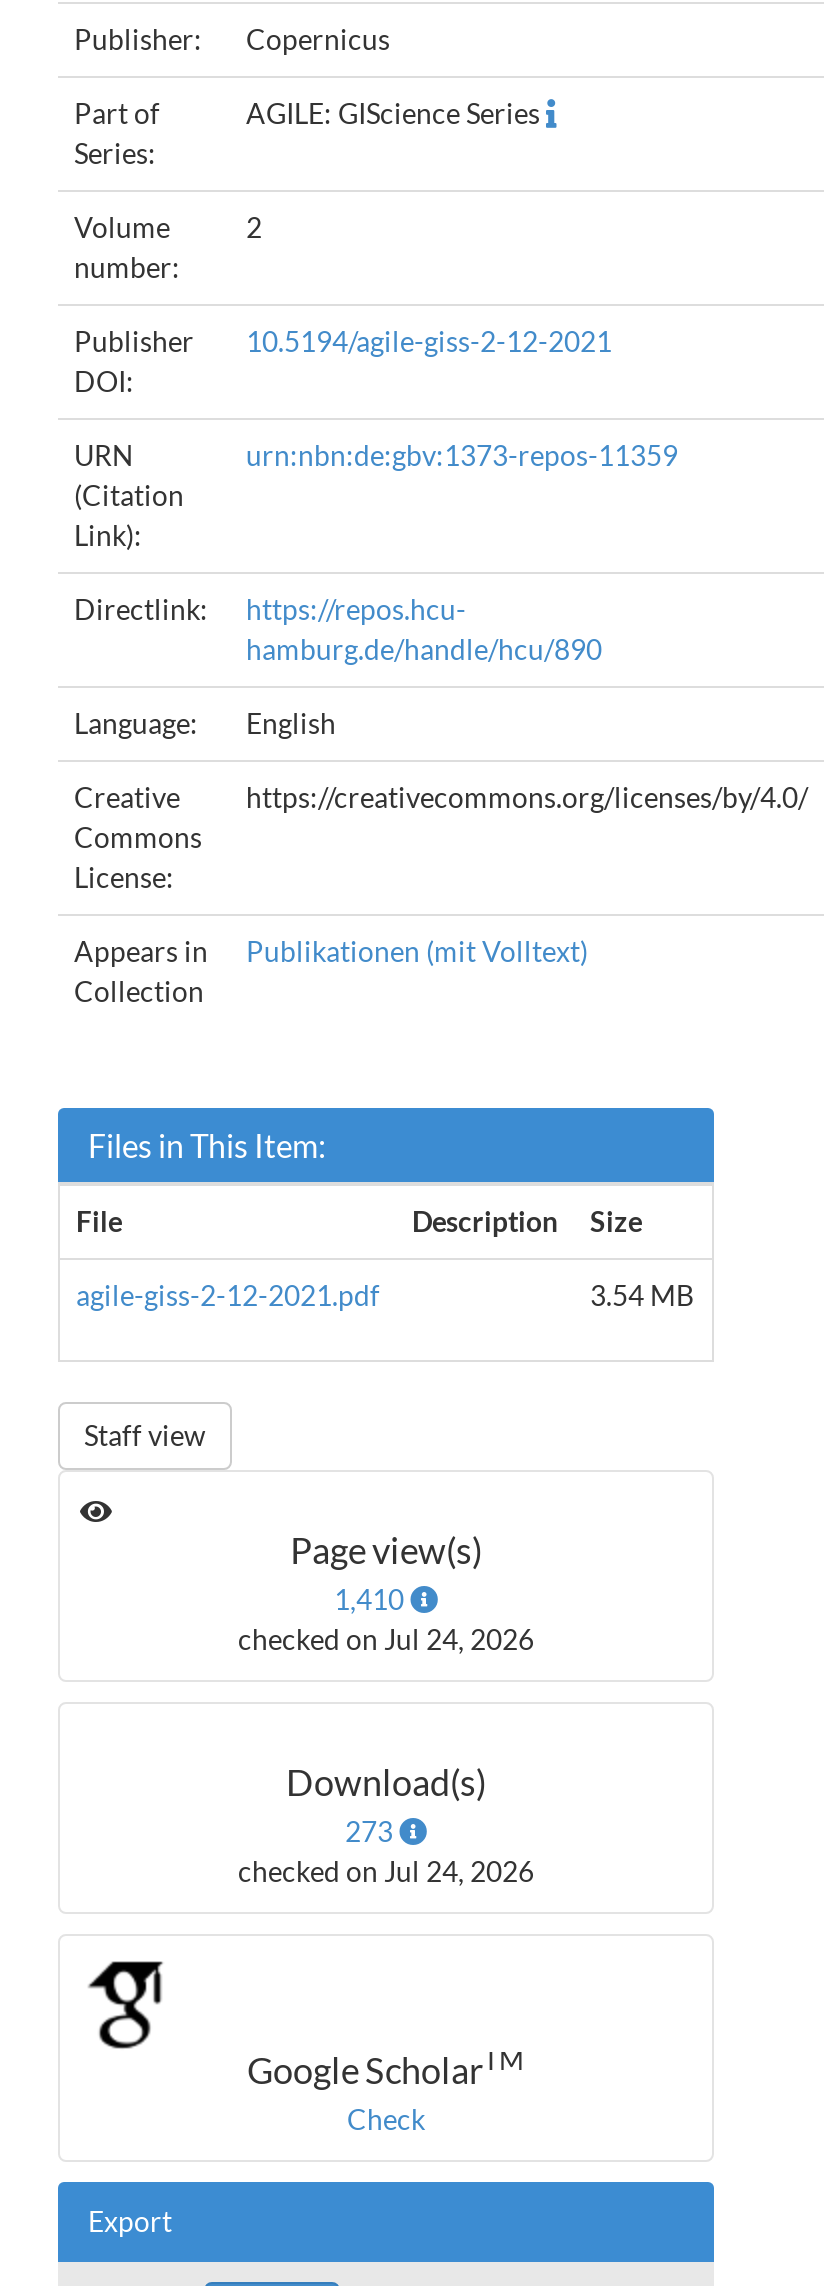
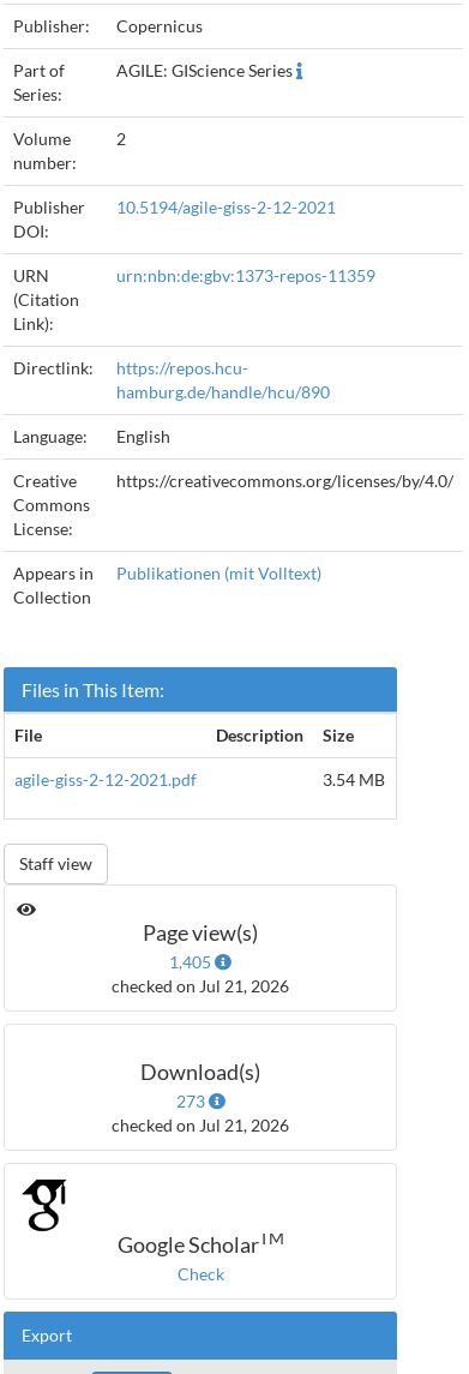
[334,1582,410,1616] 1,410 -> [169,952,215,972] 1,405
[238,1622,534,1656] checked on Jul 24, 2026 -> [112,976,289,996] checked on Jul 21, 2026
[238,1854,534,1888] checked on Jul 24, 2026 -> [112,1115,289,1135] checked on Jul 21, 2026

